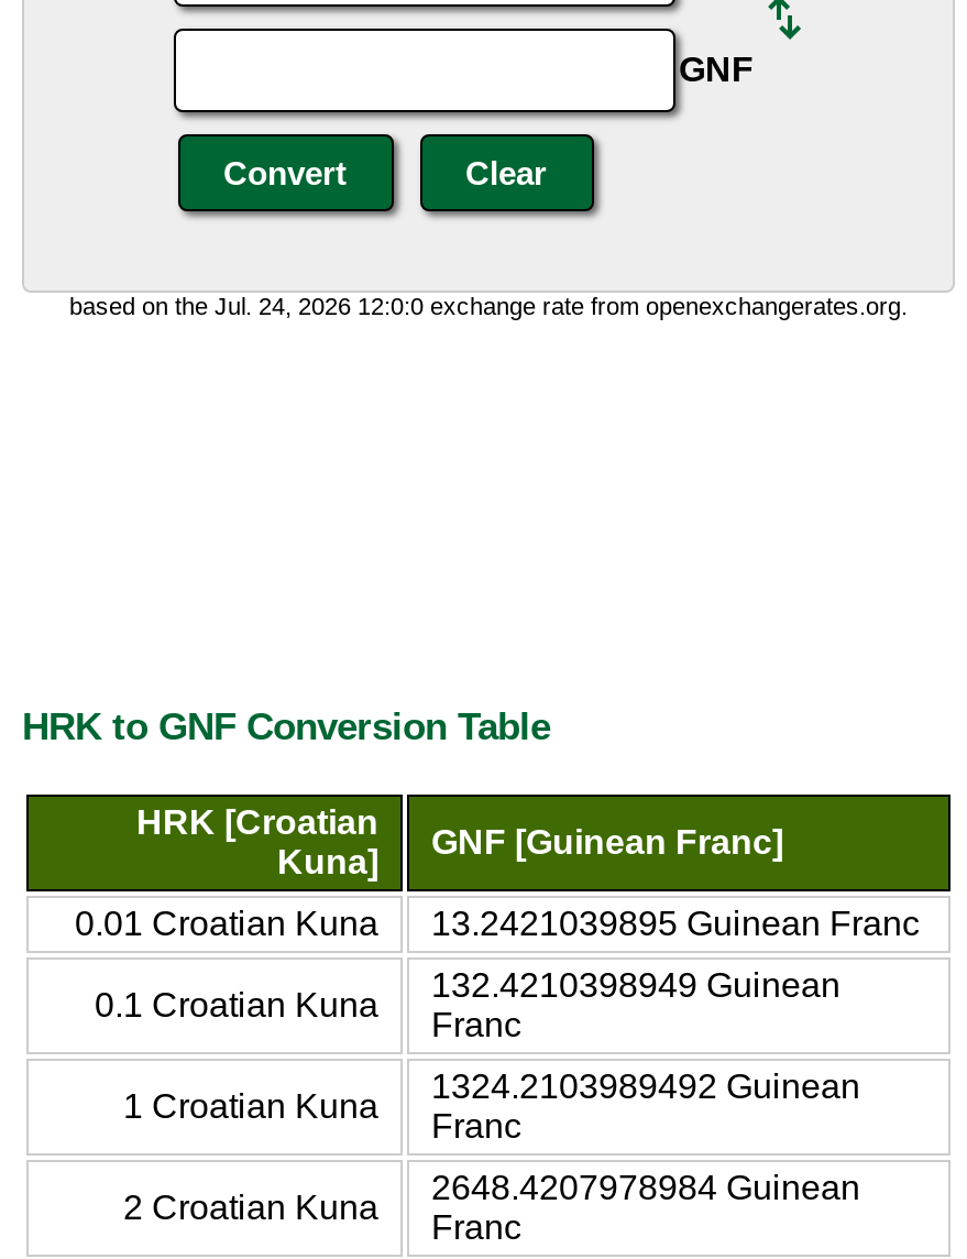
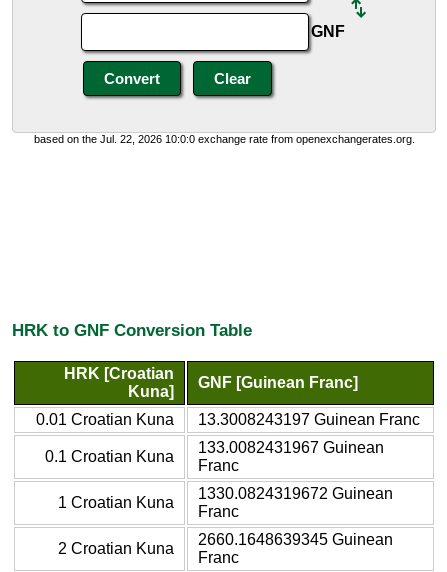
[69,293,908,319] based on the Jul. 24, 2026 12:0:0 exchange rate from openexchangerates.org. -> [33,133,414,145] based on the Jul. 22, 2026 10:0:0 exchange rate from openexchangerates.org.
[431,904,920,941] 13.2421039895 Guinean Franc -> [198,411,420,428] 13.3008243197 Guinean Franc
[431,966,840,1003] 132.4210398949 Guinean -> [198,439,384,456] 133.0082431967 Guinean
[431,1067,860,1104] 1324.2103989492 Guinean -> [198,485,393,502] 1330.0824319672 Guinean
[431,1168,860,1206] 2648.4207978984 Guinean -> [198,531,393,548] 2660.1648639345 Guinean

